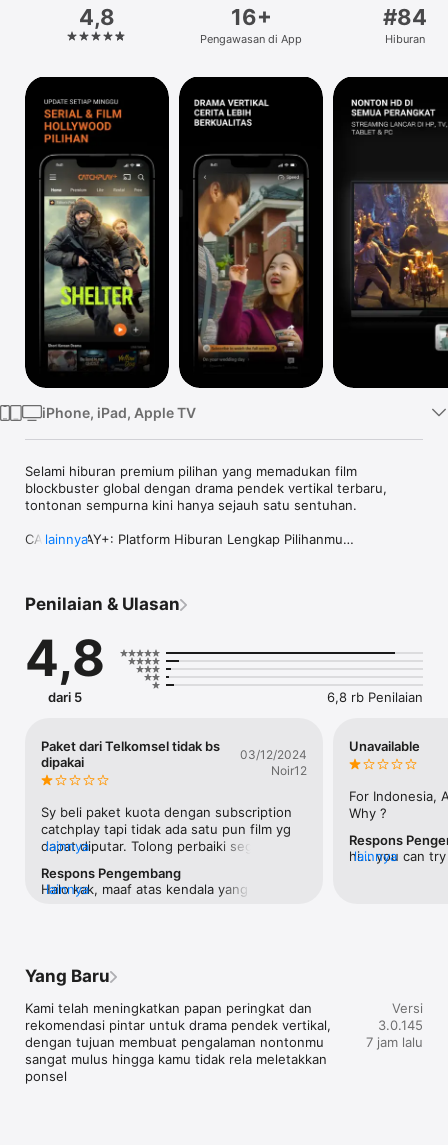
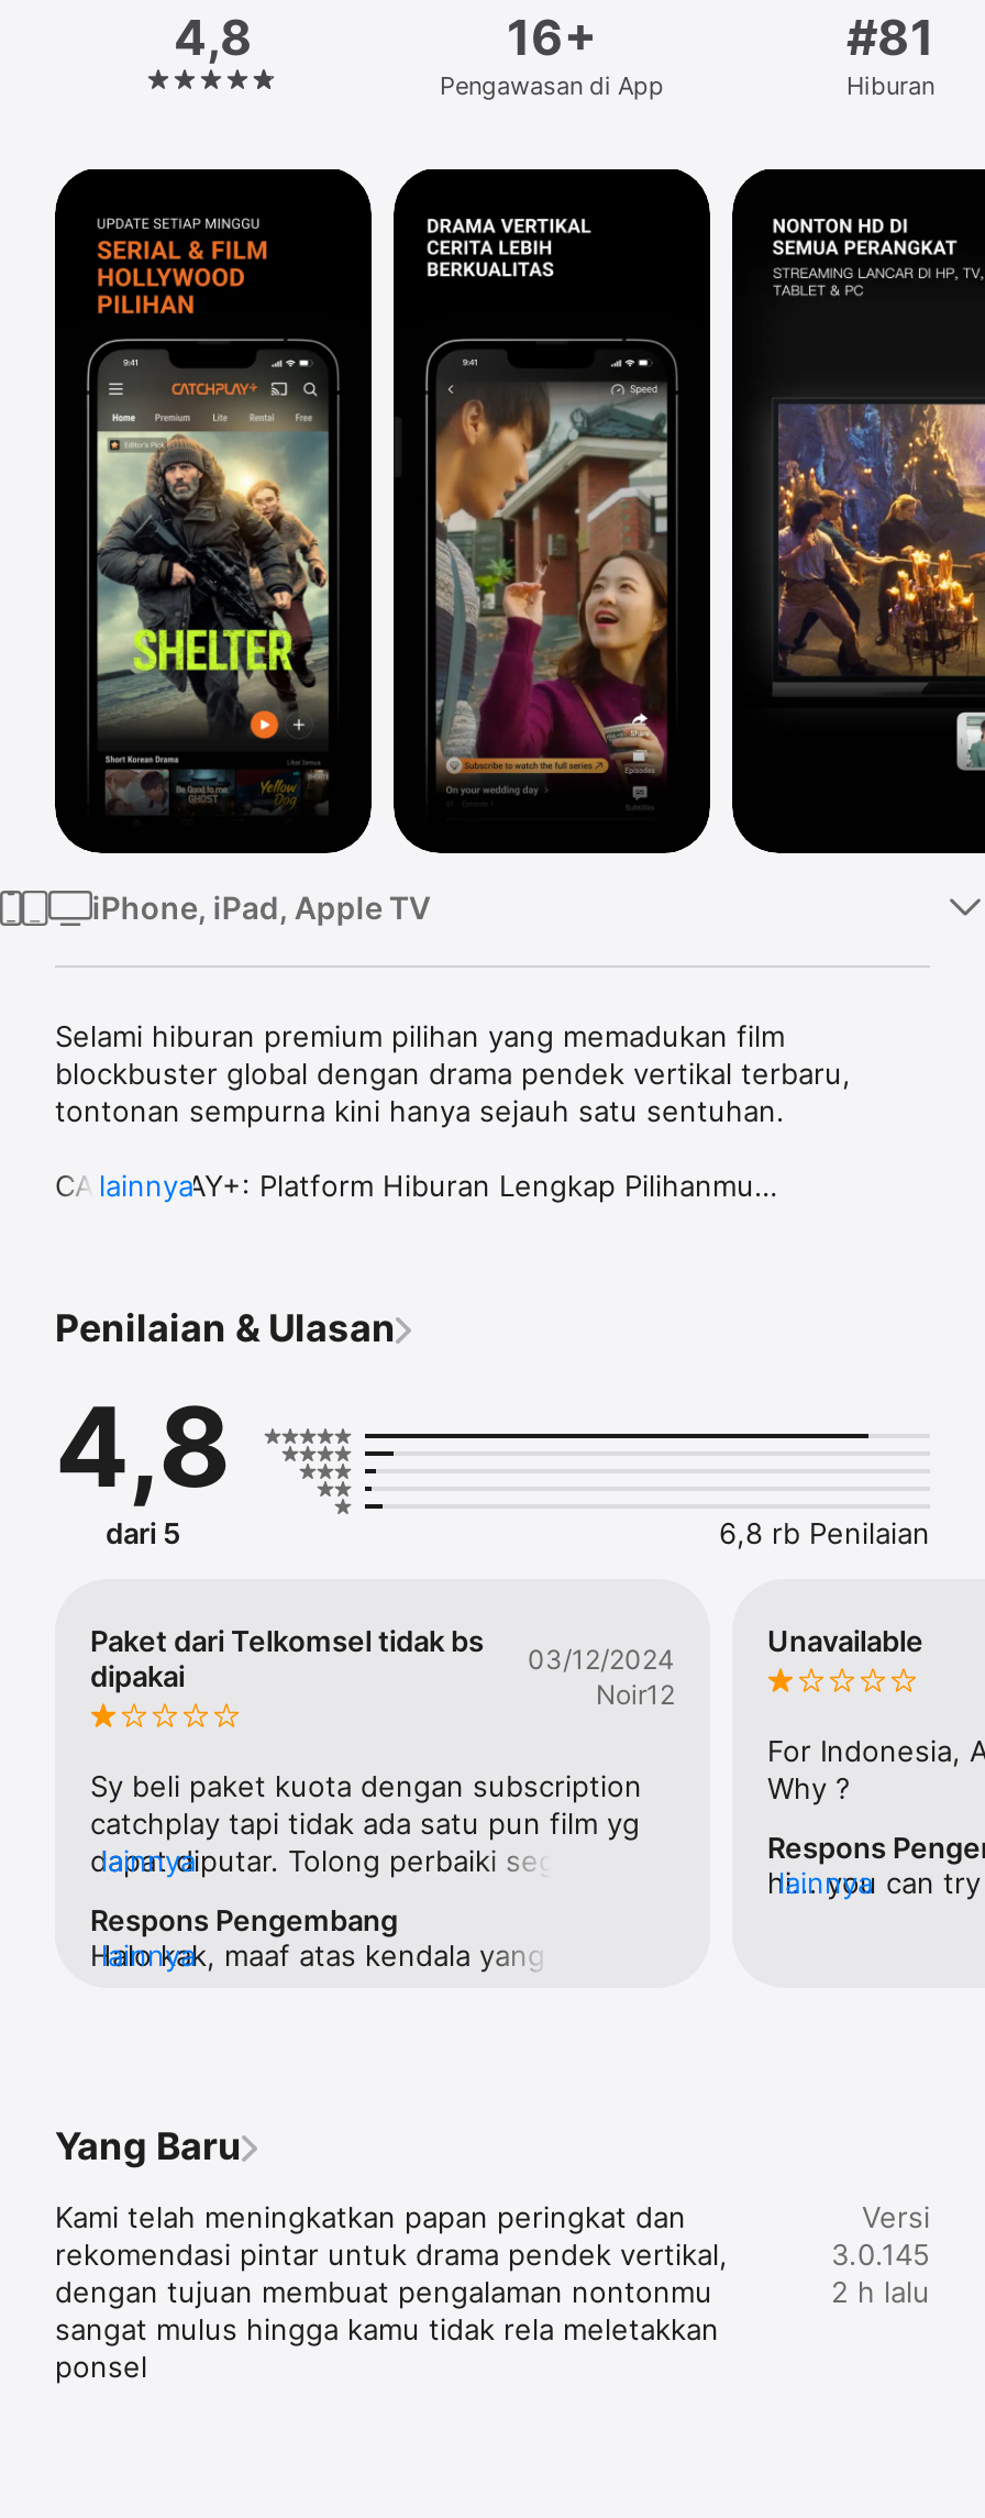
[383,4,427,30] #84 -> [846,9,934,66] #81
[366,1034,423,1050] 7 jam lalu -> [831,2273,930,2309] 2 h lalu

